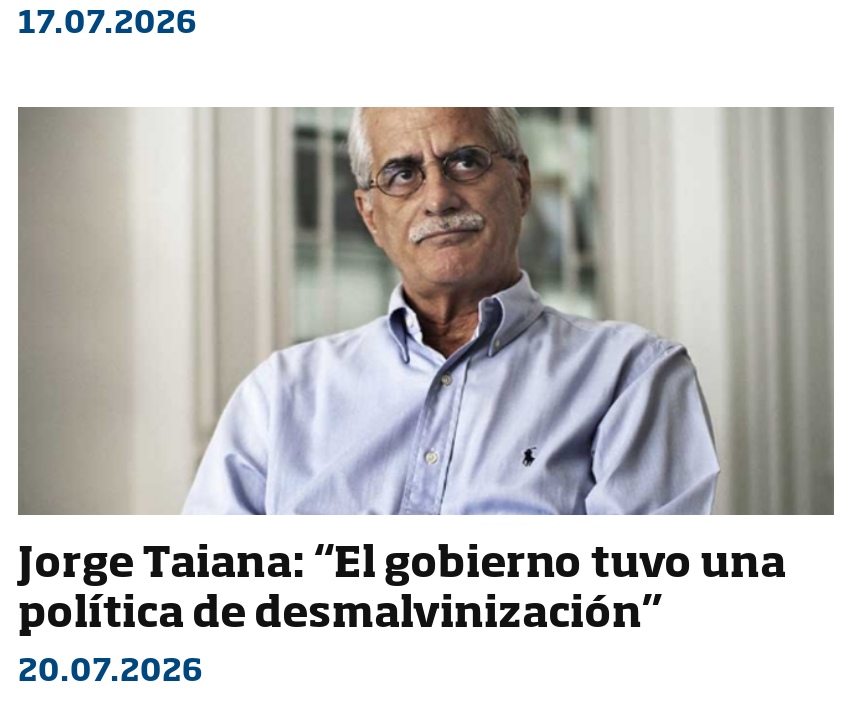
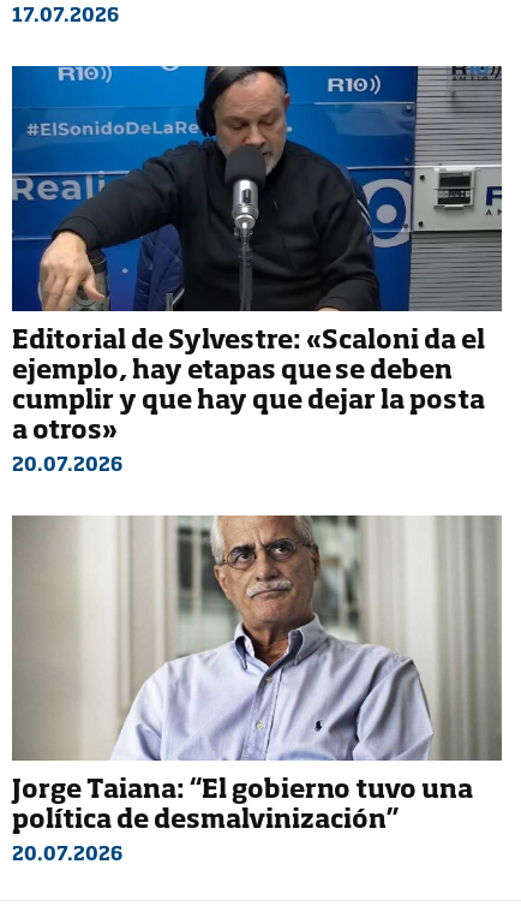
none -> [11,65,502,475] [image] | Editorial de Sylvestre: «Scaloni da el | ejemplo, hay etapas que se deben | cumplir y que hay que dejar la posta | a otros» | 20.07.2026

